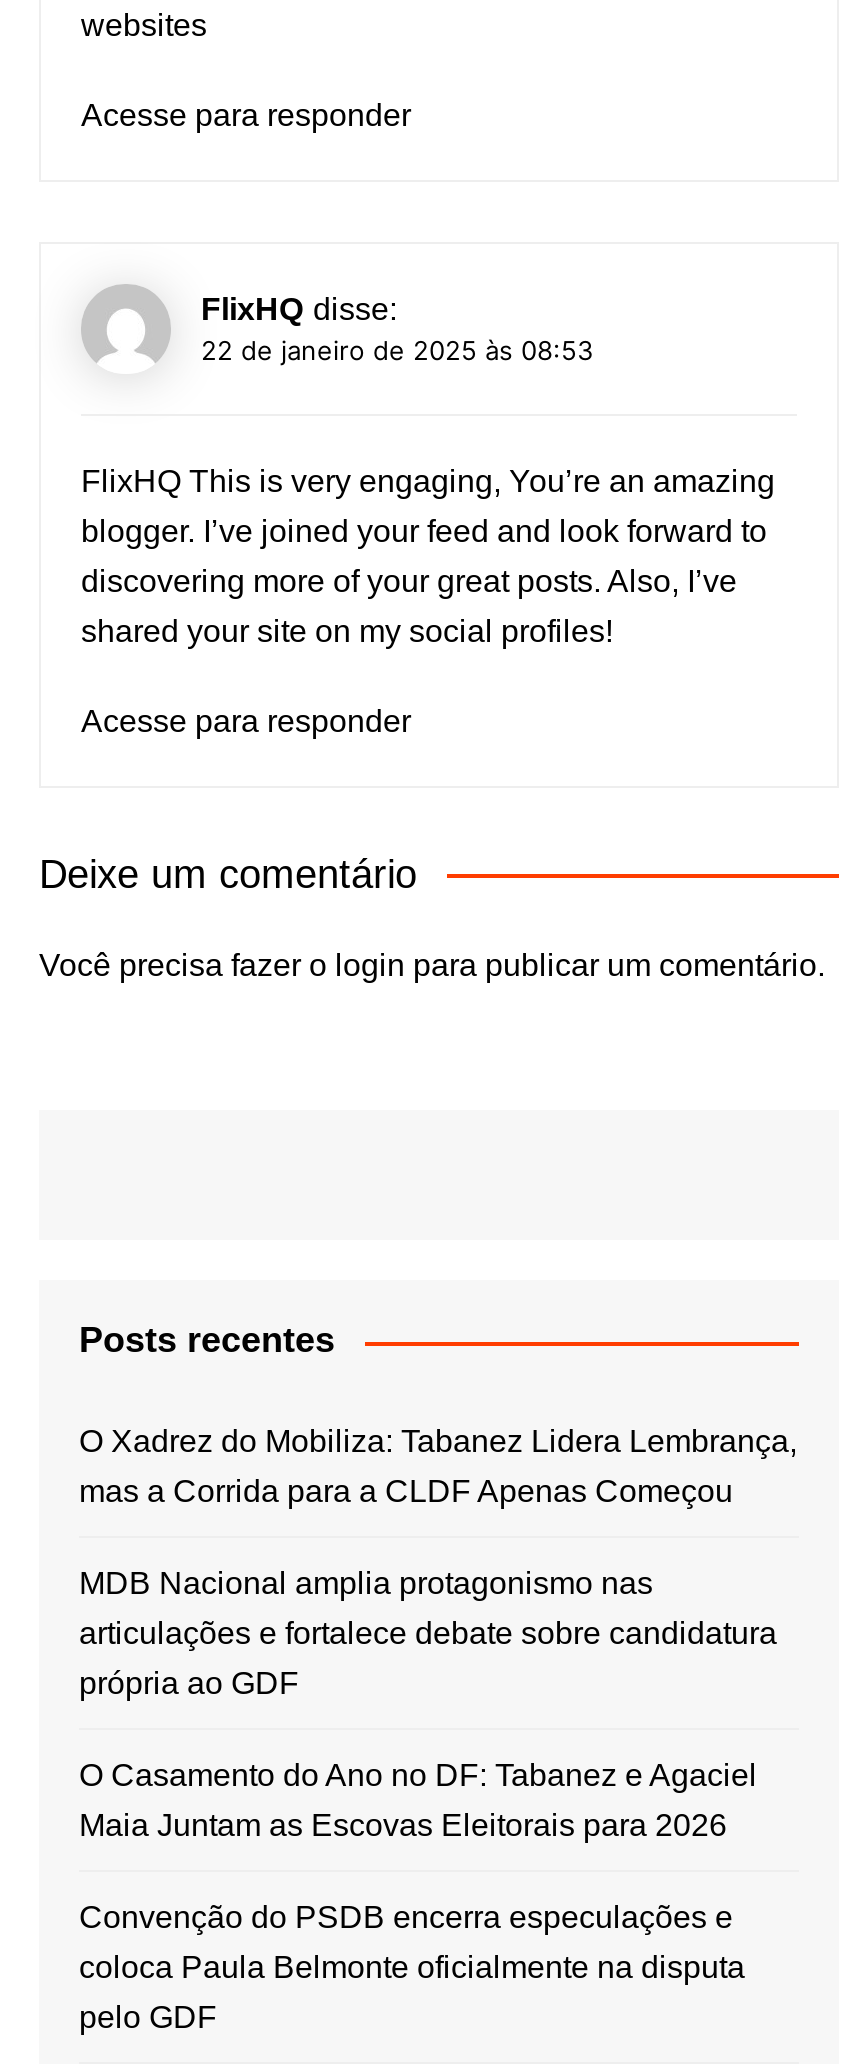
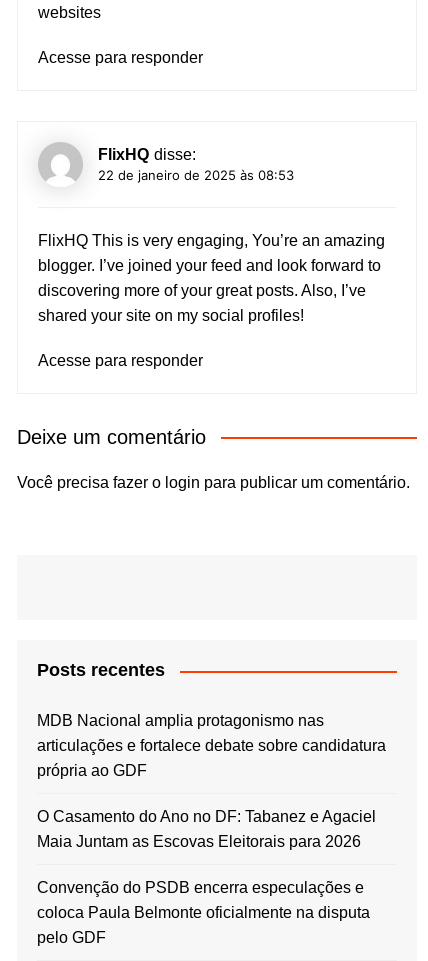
[79,1425,797,1509] O Xadrez do Mobiliza: Tabanez Lidera Lembrança, | mas a Corrida para a CLDF Apenas Começou -> none

